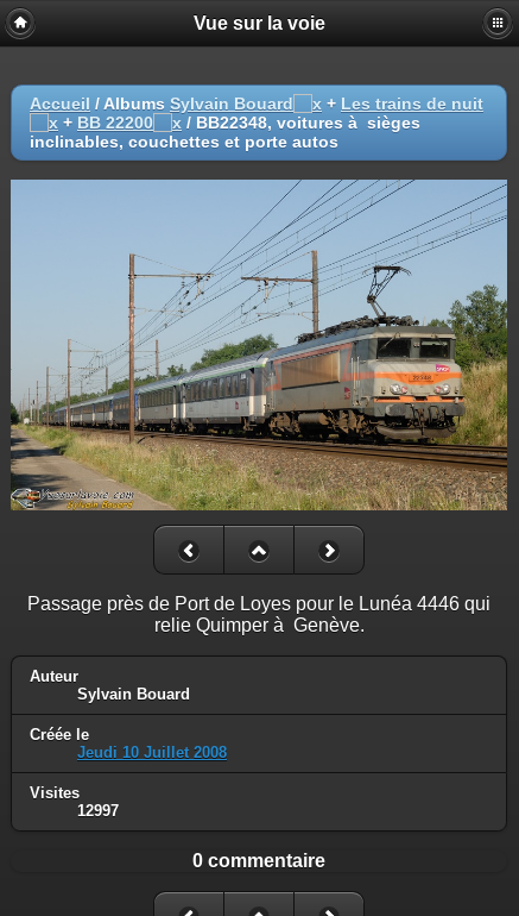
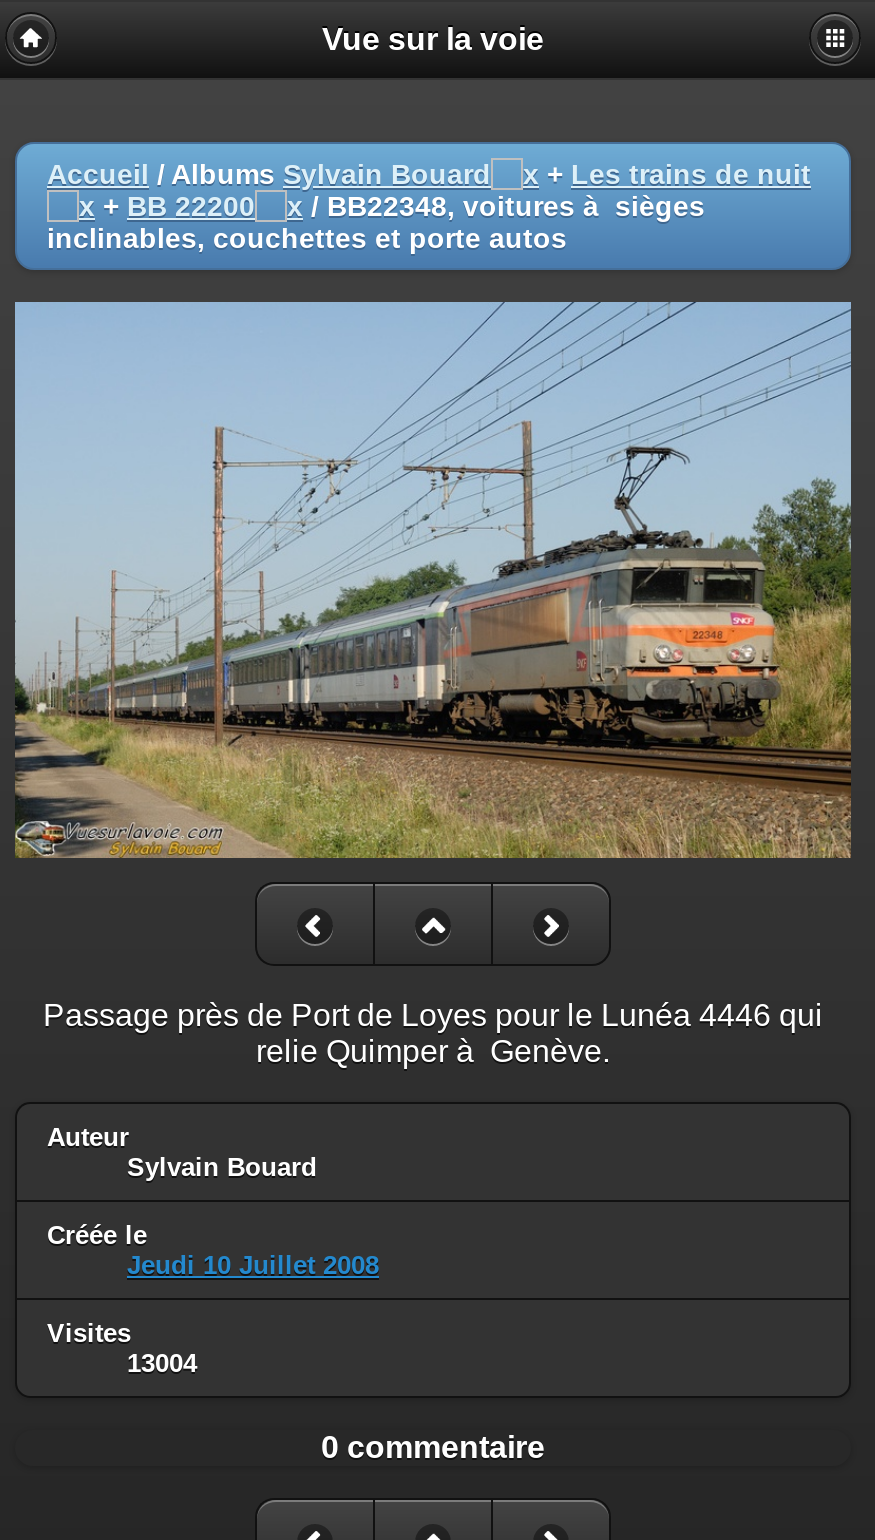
[77,802,119,820] 12997 -> [127,1348,197,1378] 13004

